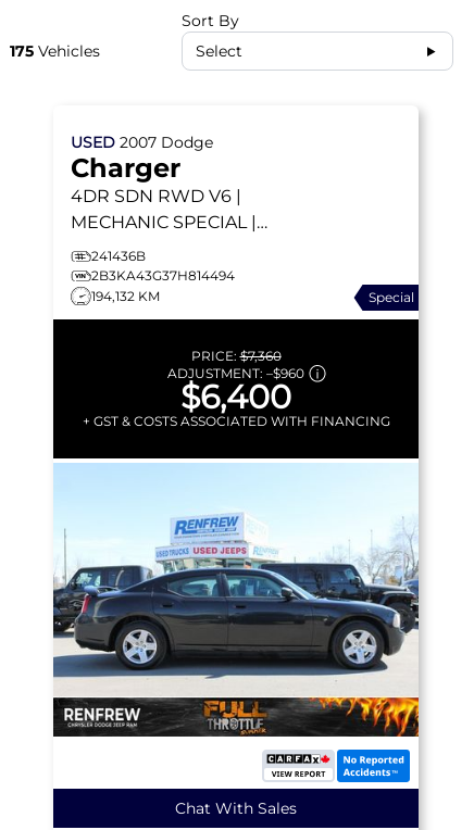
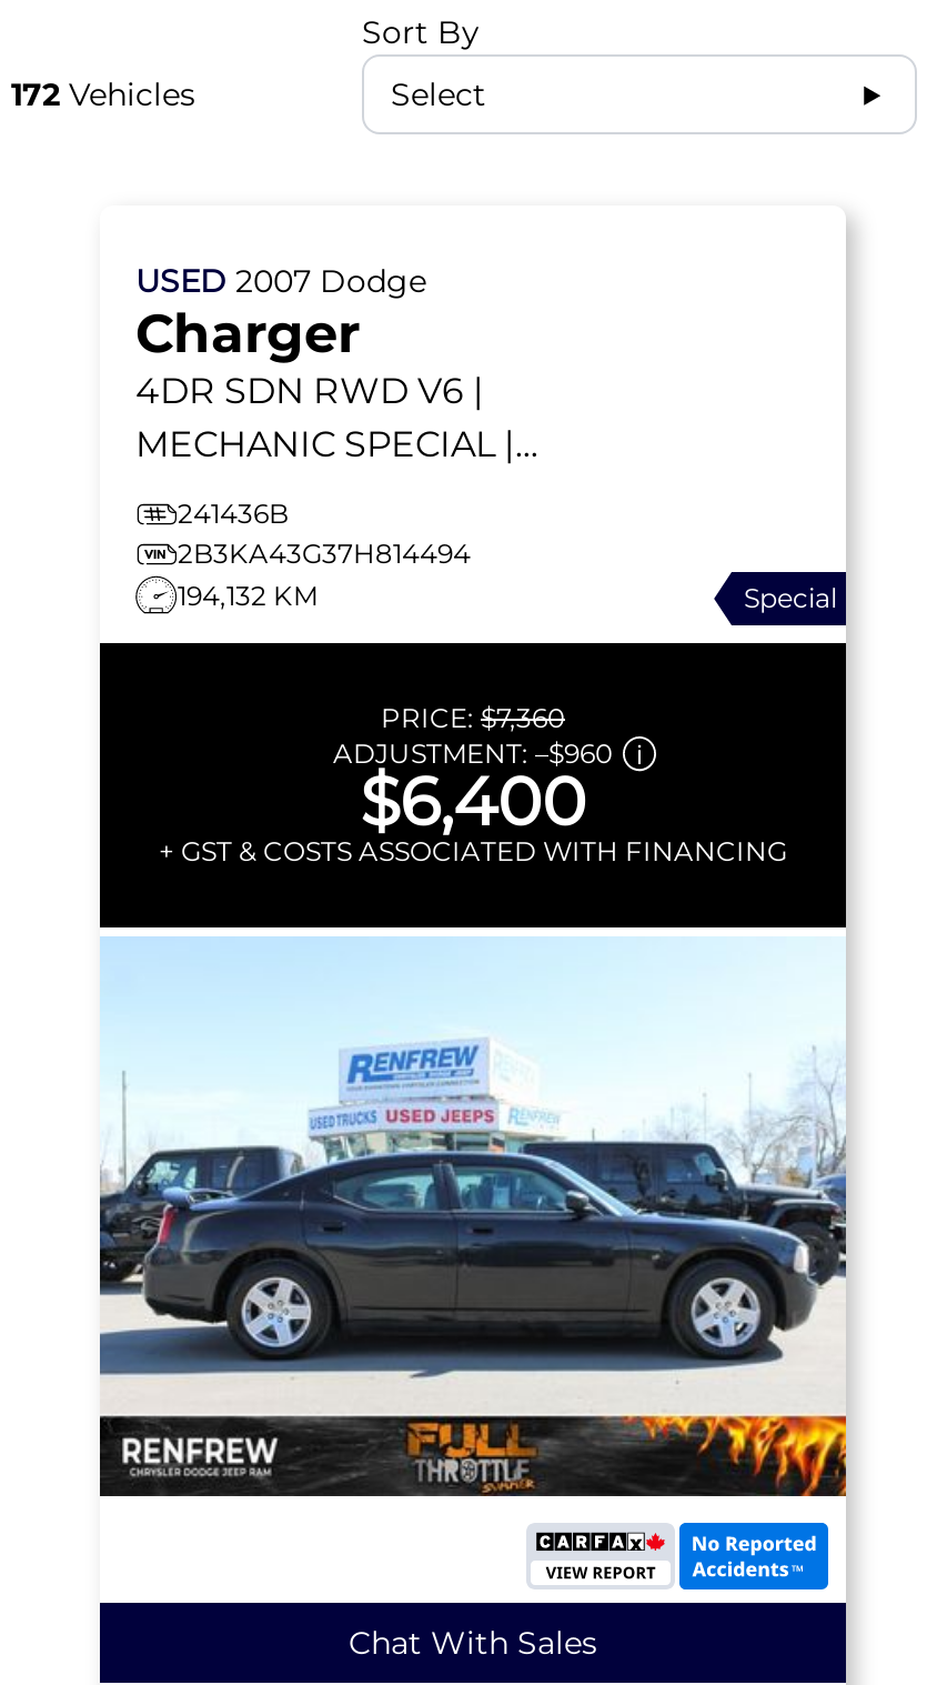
[10,41,100,61] 175 Vehicles -> [11,74,195,114] 172 Vehicles

